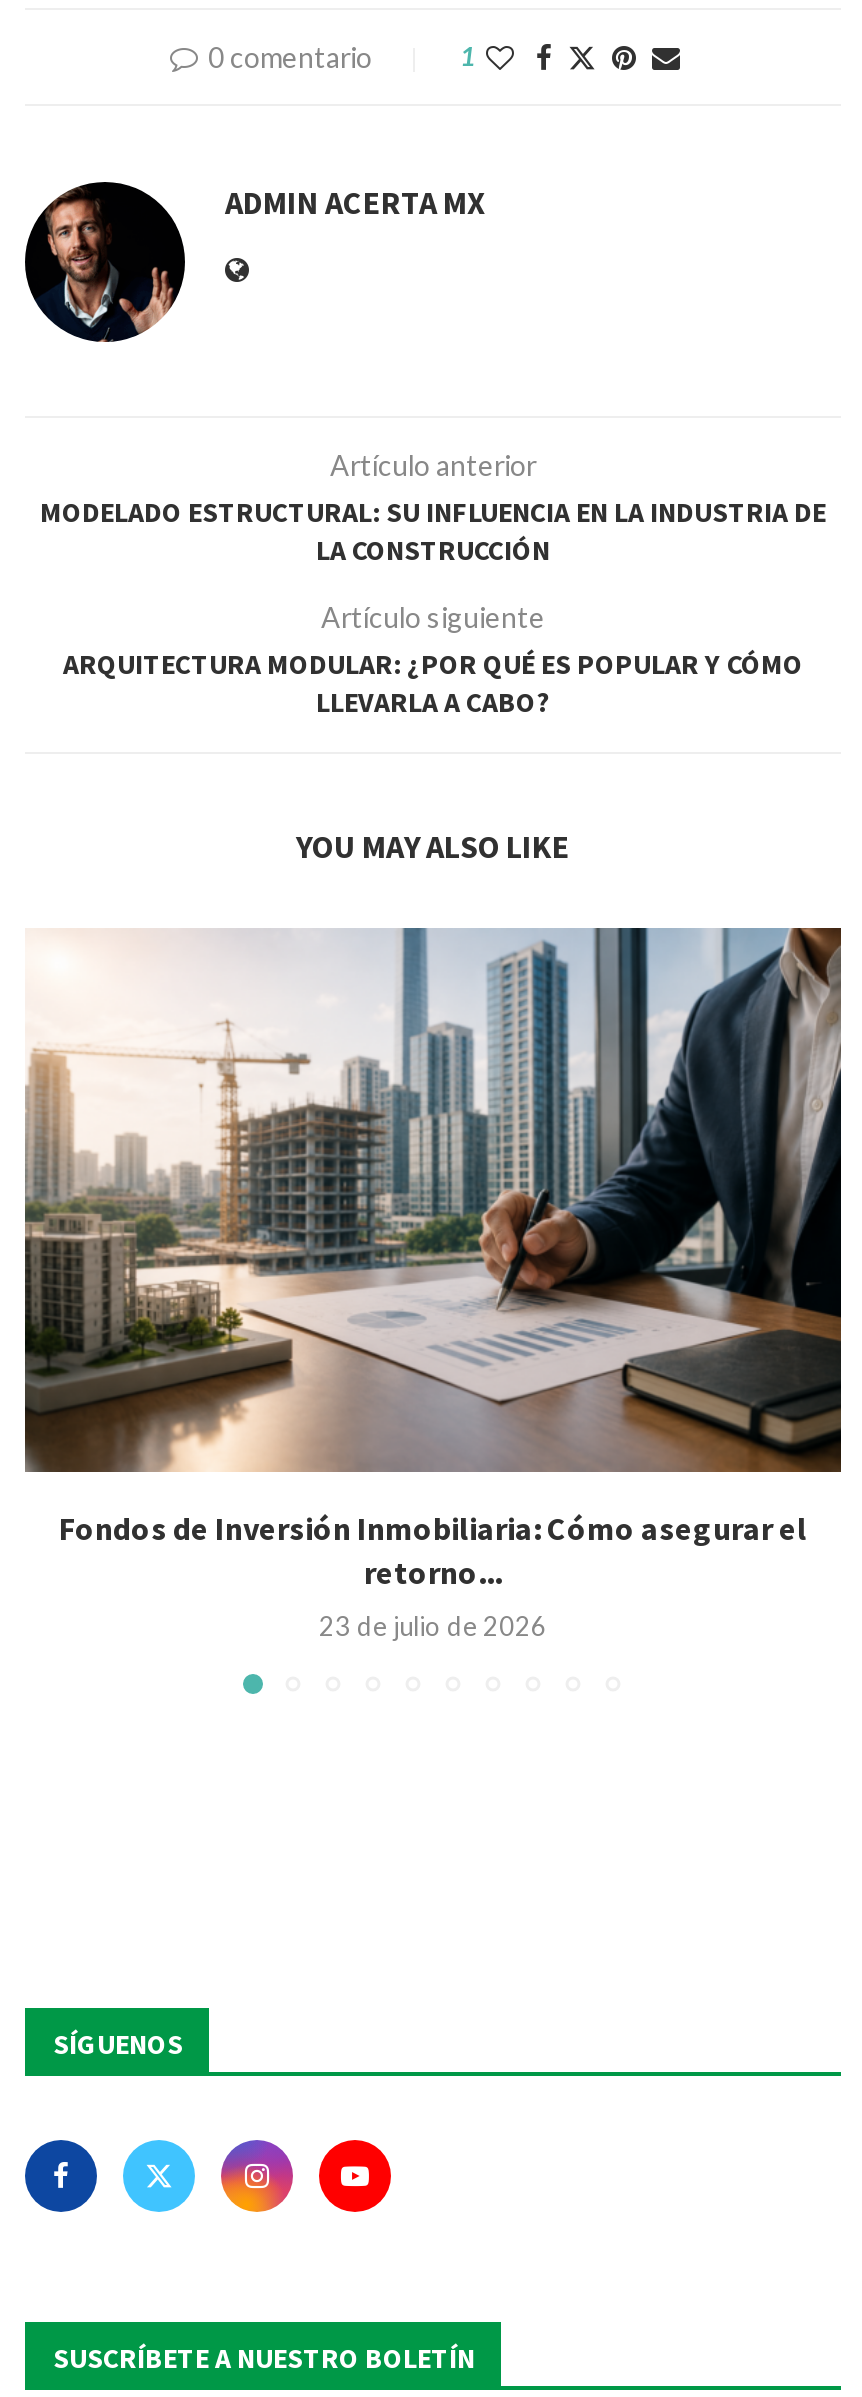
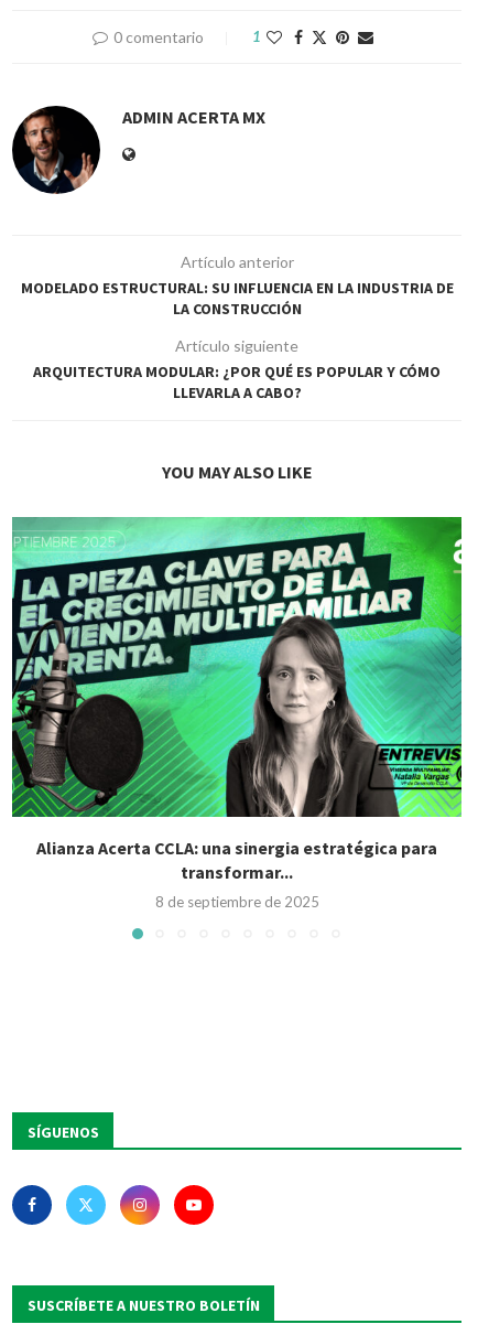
[23,926,843,1642] [image] | Fondos de Inversión Inmobiliaria: Cómo asegurar el | retorno... | 23 de julio de 2026 -> [11,516,463,911] [image] | Alianza Acerta CCLA: una sinergia estratégica para | transformar... | 8 de septiembre de 2025

